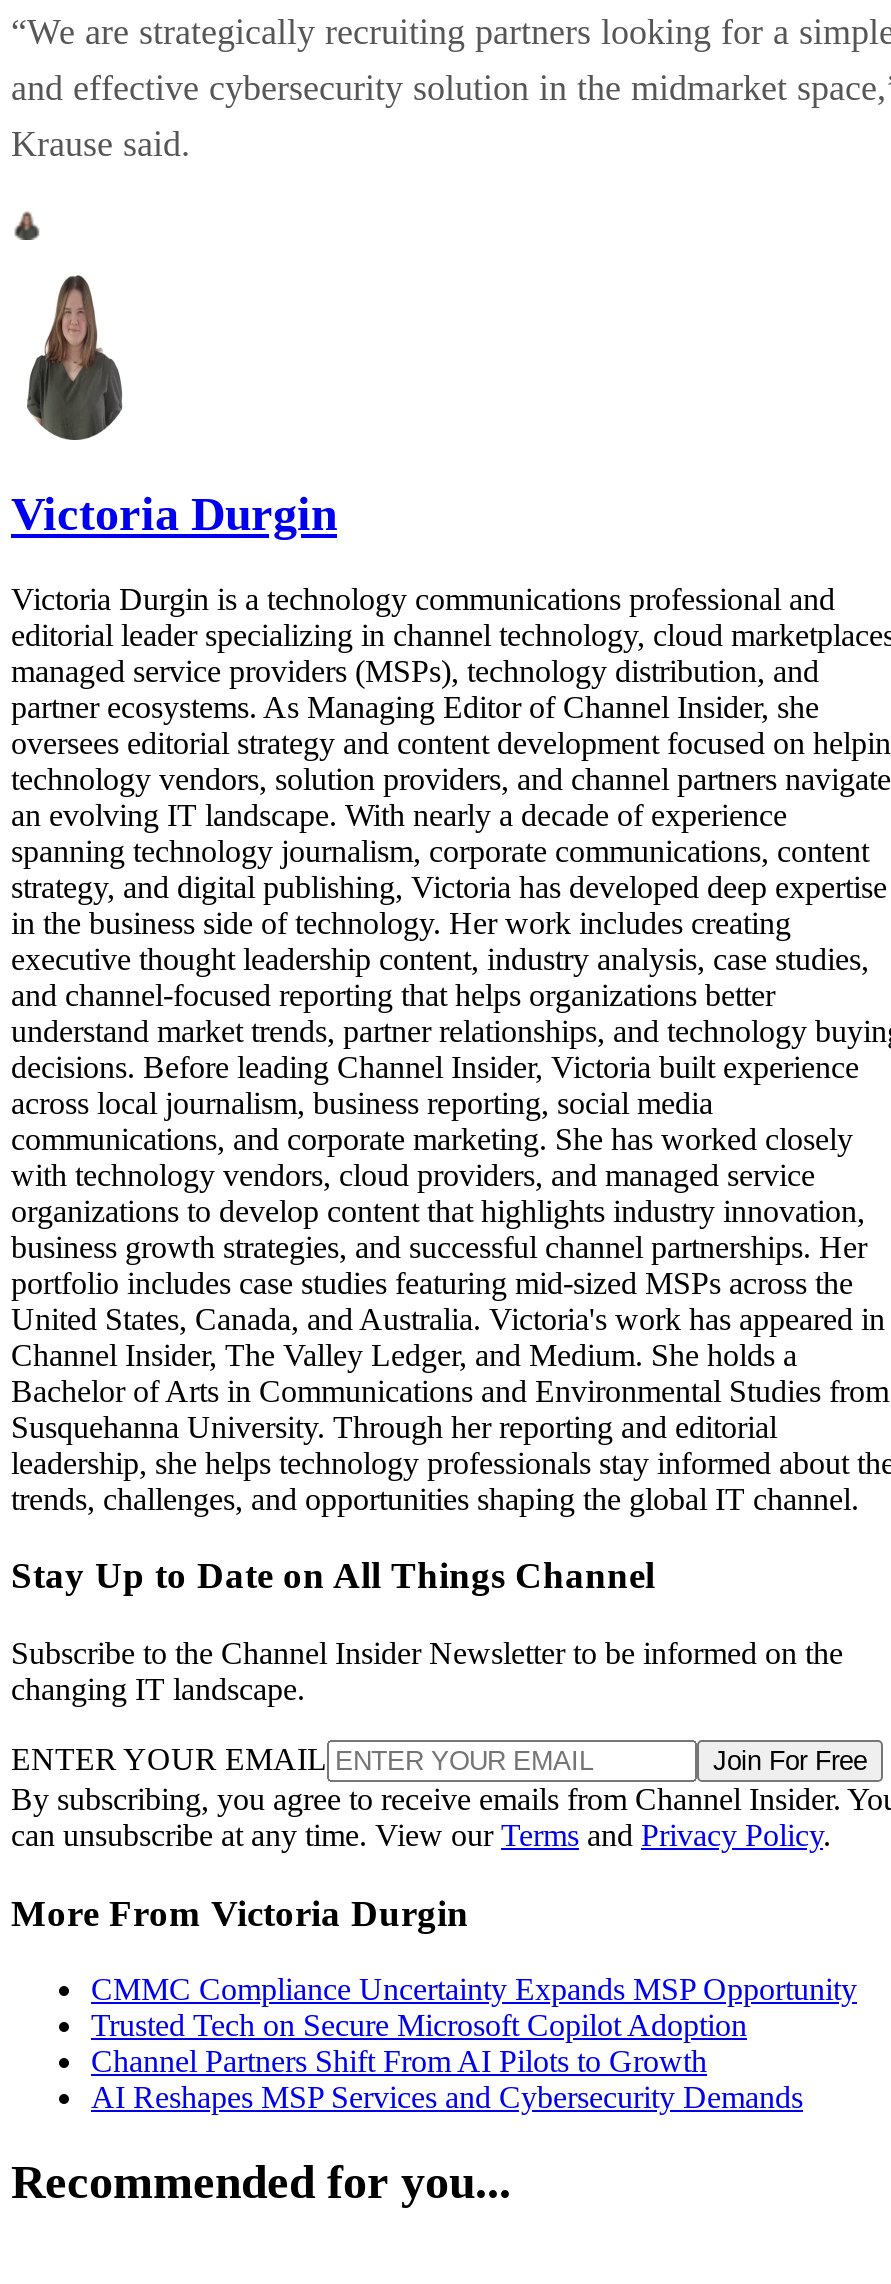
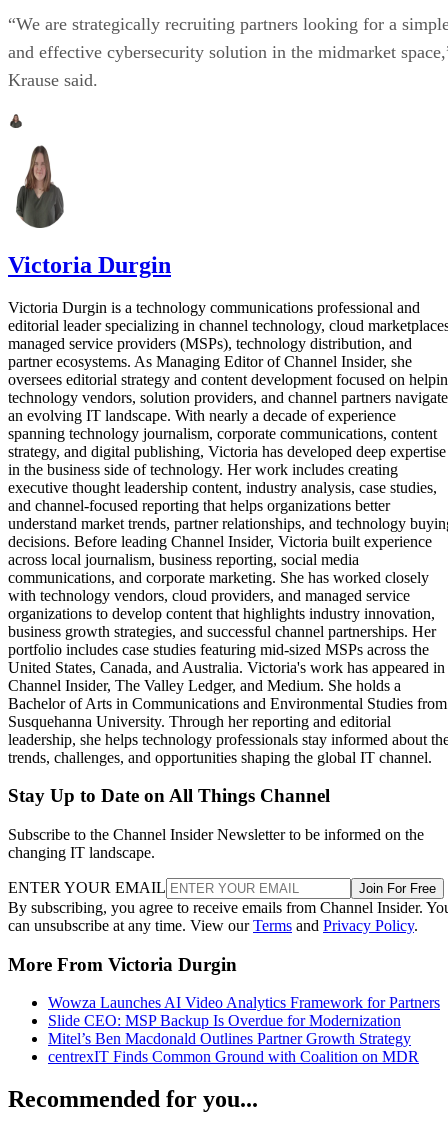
[91,1973,857,2115] CMMC Compliance Uncertainty Expands MSP Opportunity | Trusted Tech on Secure Microsoft Copilot Adoption | Channel Partners Shift From AI Pilots to Growth | AI Reshapes MSP Services and Cybersecurity Demands -> [48,994,440,1065] Wowza Launches AI Video Analytics Framework for Partners | Slide CEO: MSP Backup Is Overdue for Modernization | Mitel’s Ben Macdonald Outlines Partner Growth Strategy | centrexIT Finds Common Ground with Coalition on MDR

